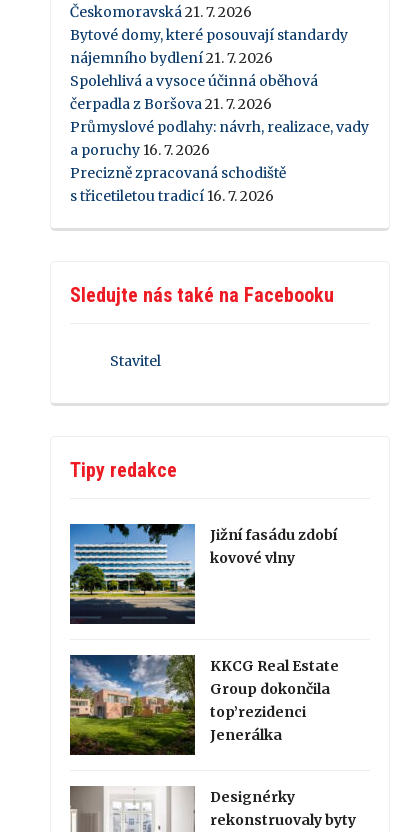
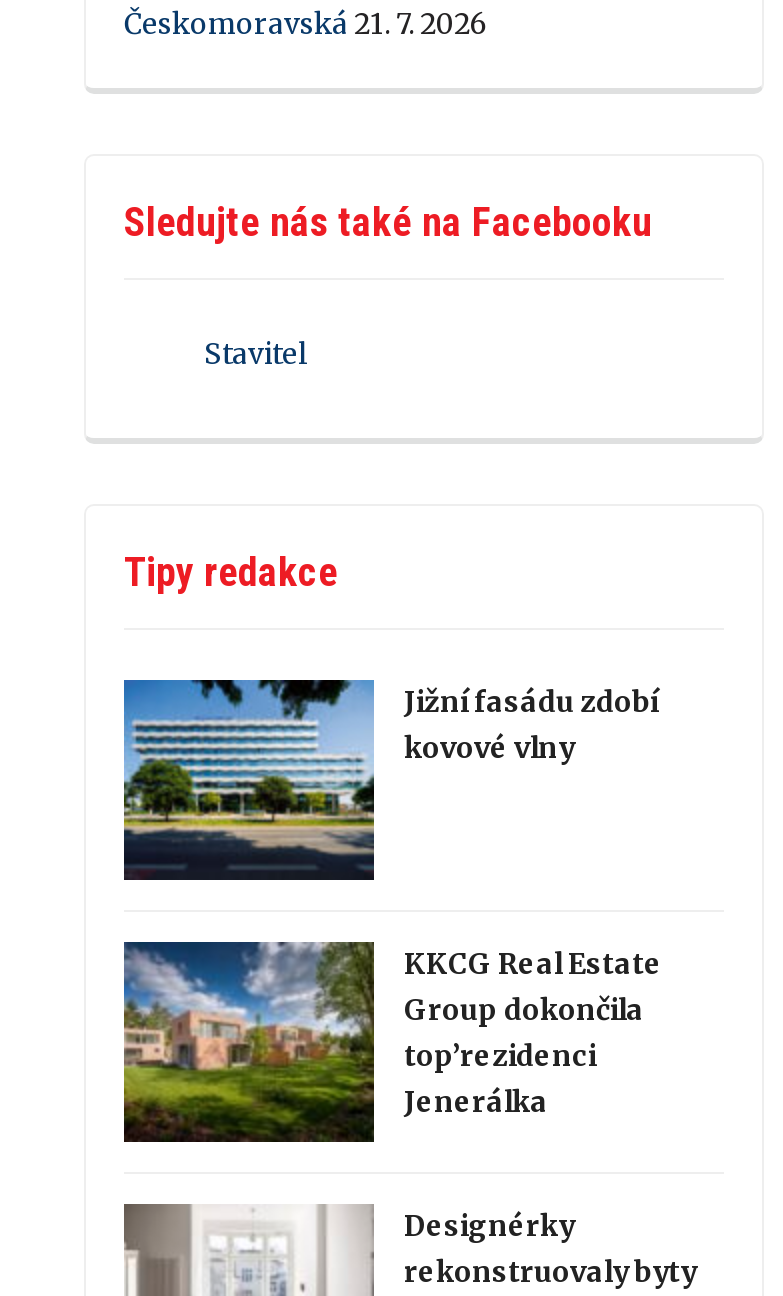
[70,26,369,205] Bytové domy, které posouvají standardy | nájemního bydlení 21. 7. 2026 | Spolehlivá a vysoce účinná oběhová | čerpadla z Boršova 21. 7. 2026 | Průmyslové podlahy: návrh, realizace, vady | a poruchy 16. 7. 2026 | Precizně zpracovaná schodiště | s třicetiletou tradicí 16. 7. 2026 -> none

